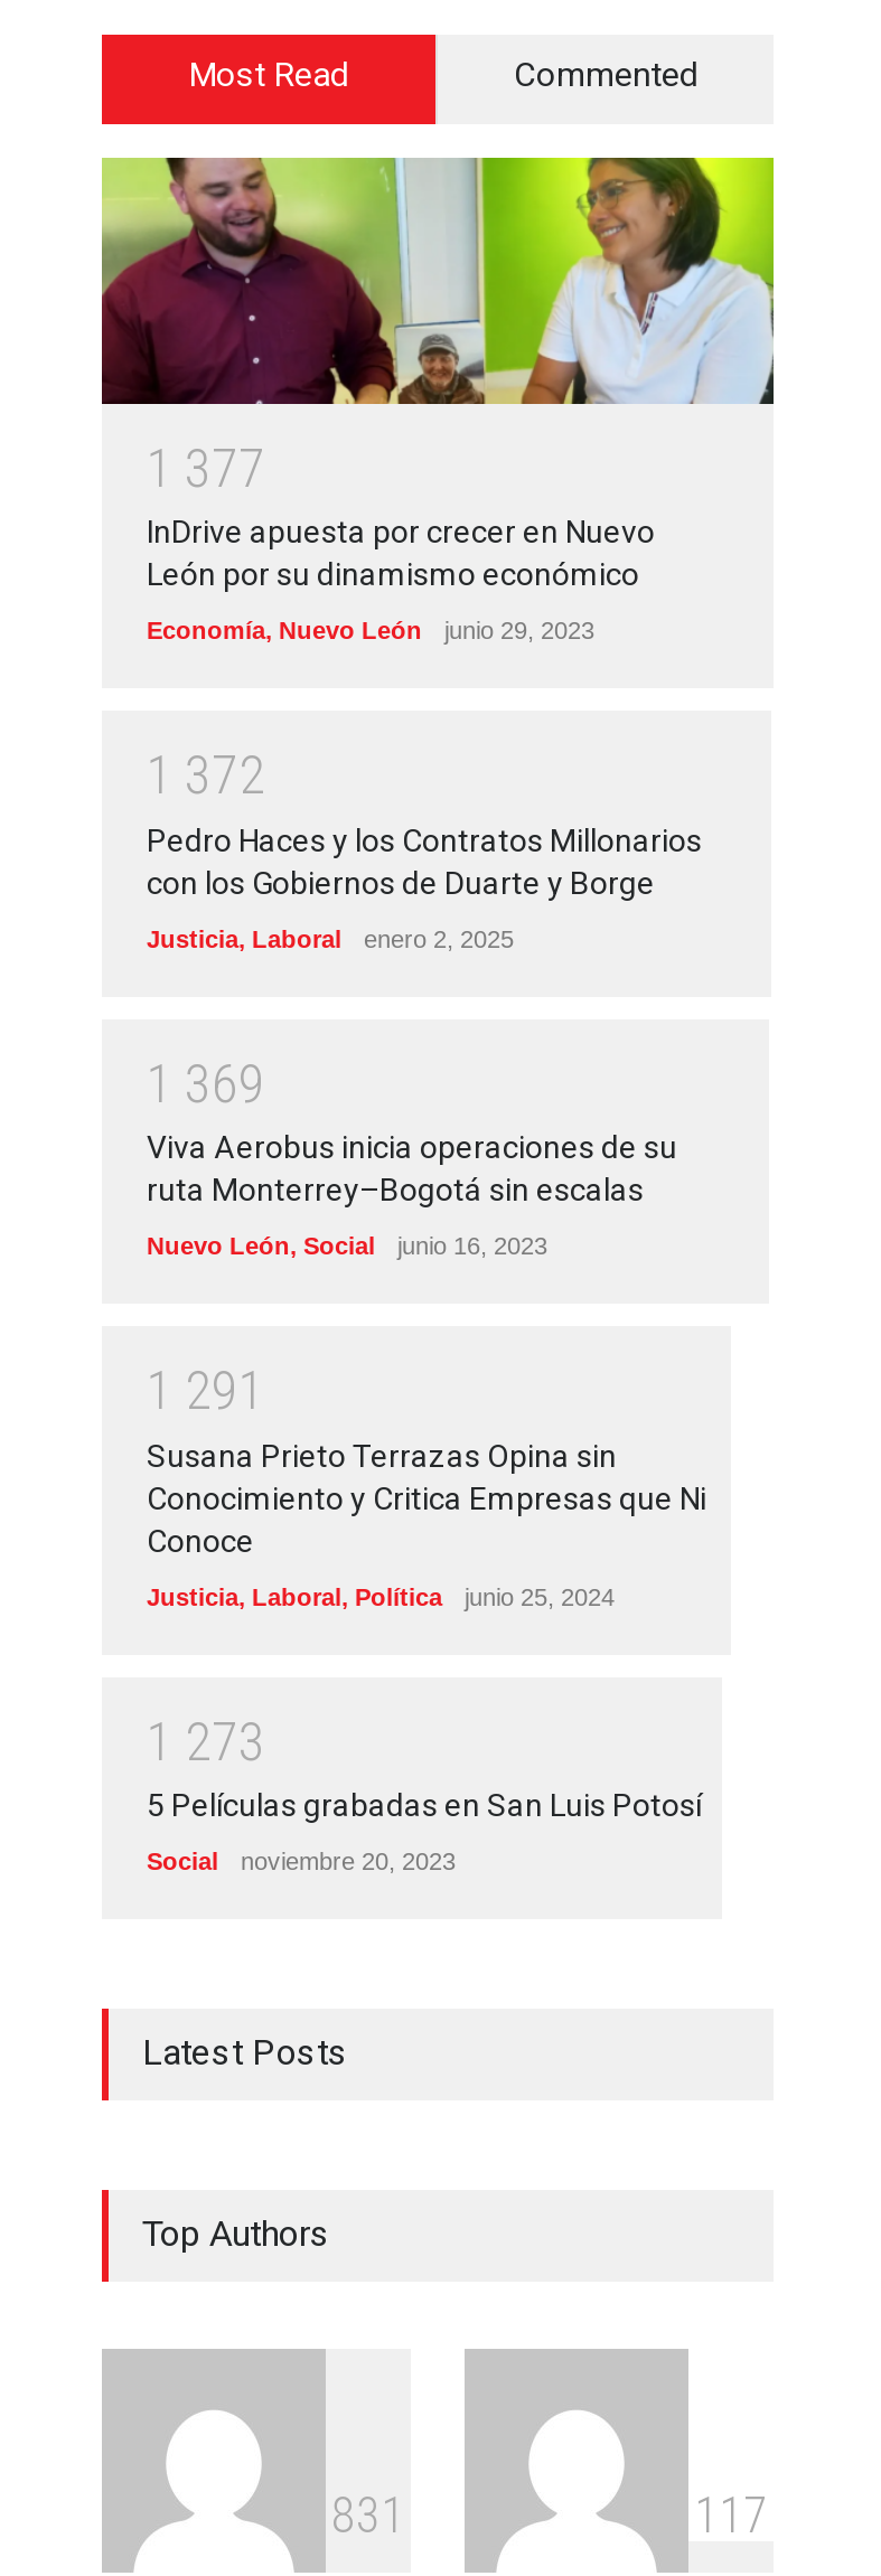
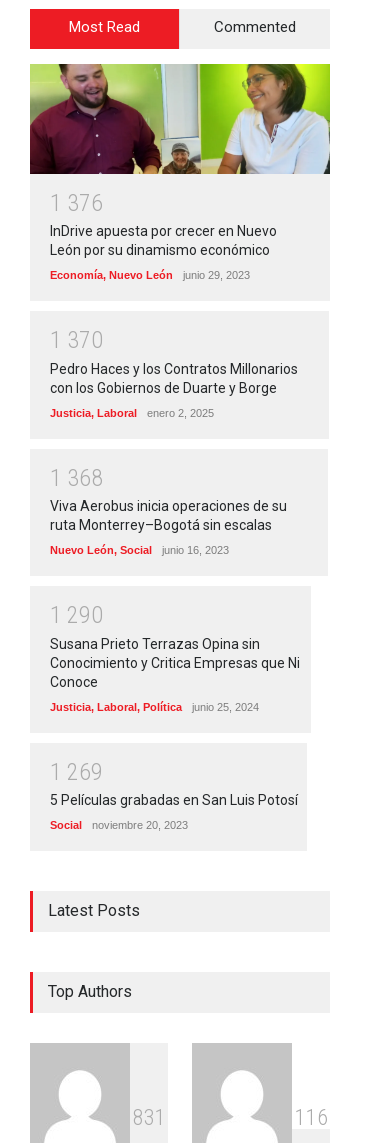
[147,437,265,500] 1 377 -> [50,189,103,217] 1 376
[147,745,265,807] 1 372 -> [50,326,103,354] 1 370
[147,1053,265,1115] 1 369 -> [50,464,103,492] 1 368
[147,1360,265,1423] 1 291 -> [50,601,103,629] 1 290
[147,1710,265,1773] 1 273 -> [50,758,103,786] 1 269
[694,2488,768,2544] 1 1 7 -> [294,1105,327,1130] 1 1 6

